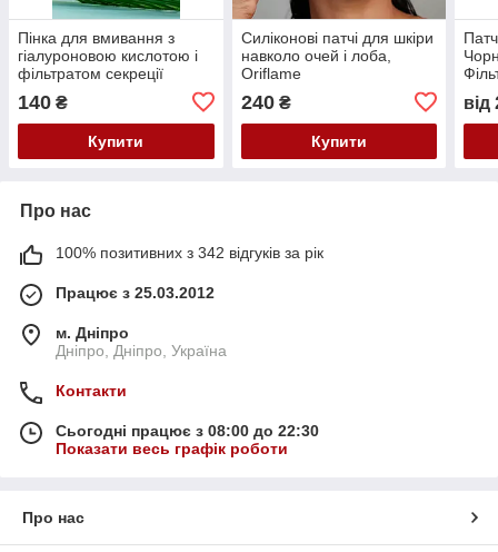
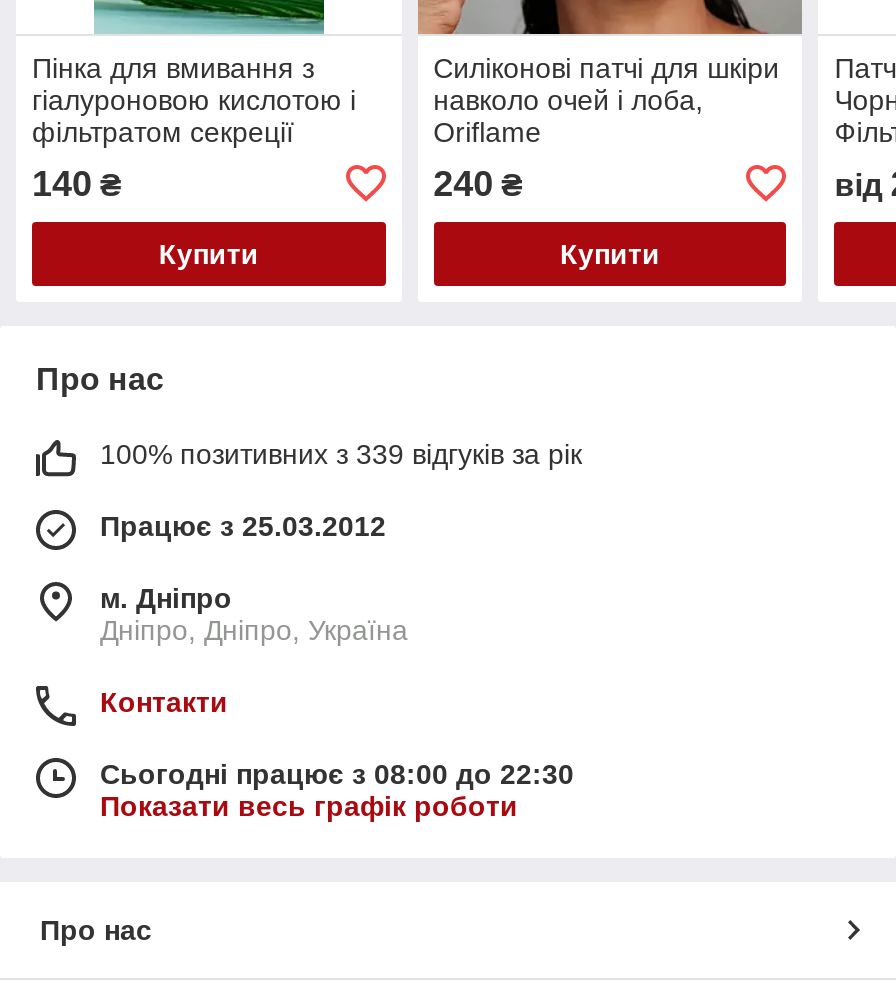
[56,244,323,261] 100% позитивних з 342 відгуків за рік -> [100,438,582,470] 100% позитивних з 339 відгуків за рік

